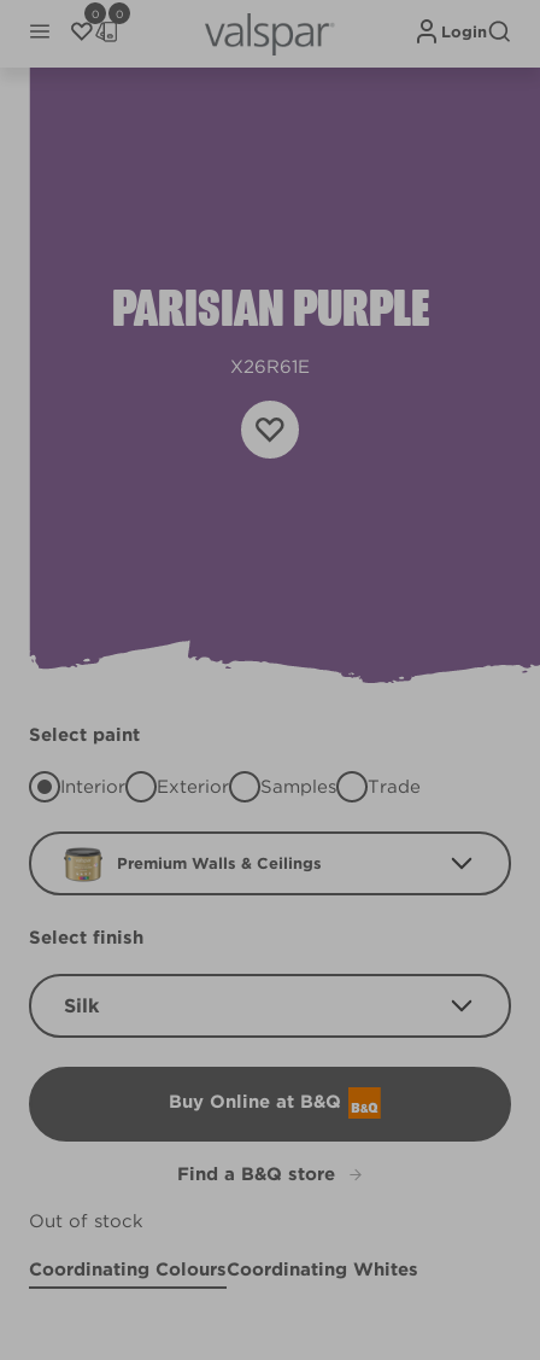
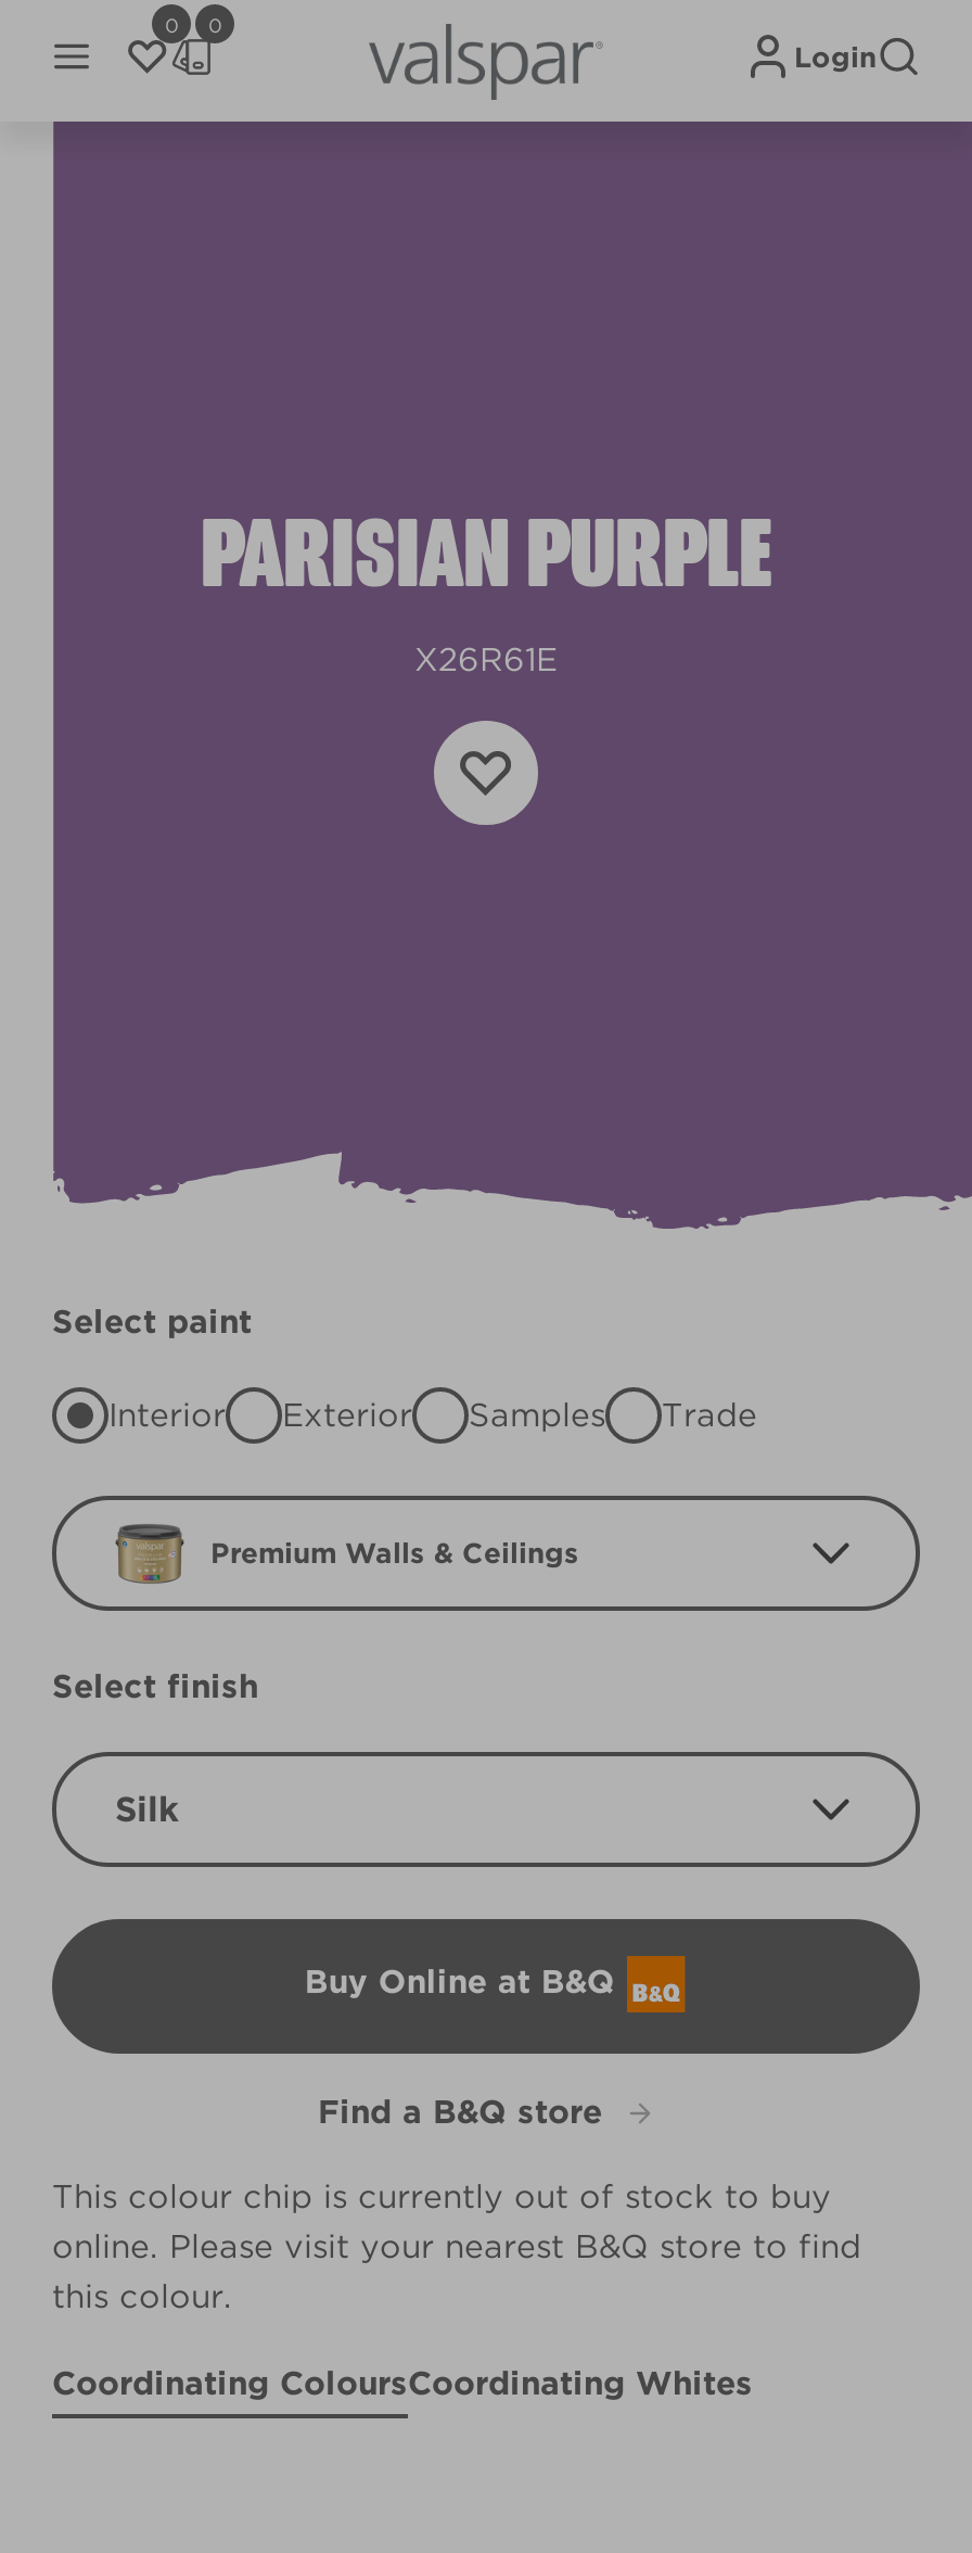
[29,1210,143,1231] Out of stock -> [52,2176,861,2315] This colour chip is currently out of stock to buy | online. Please visit your nearest B&Q store to find | this colour.

